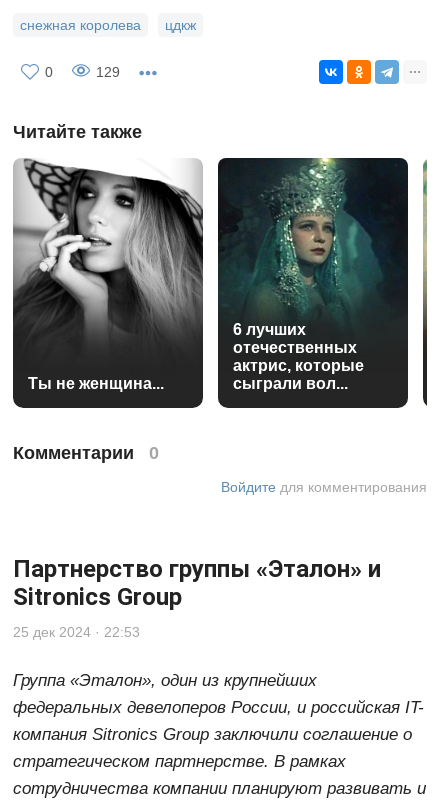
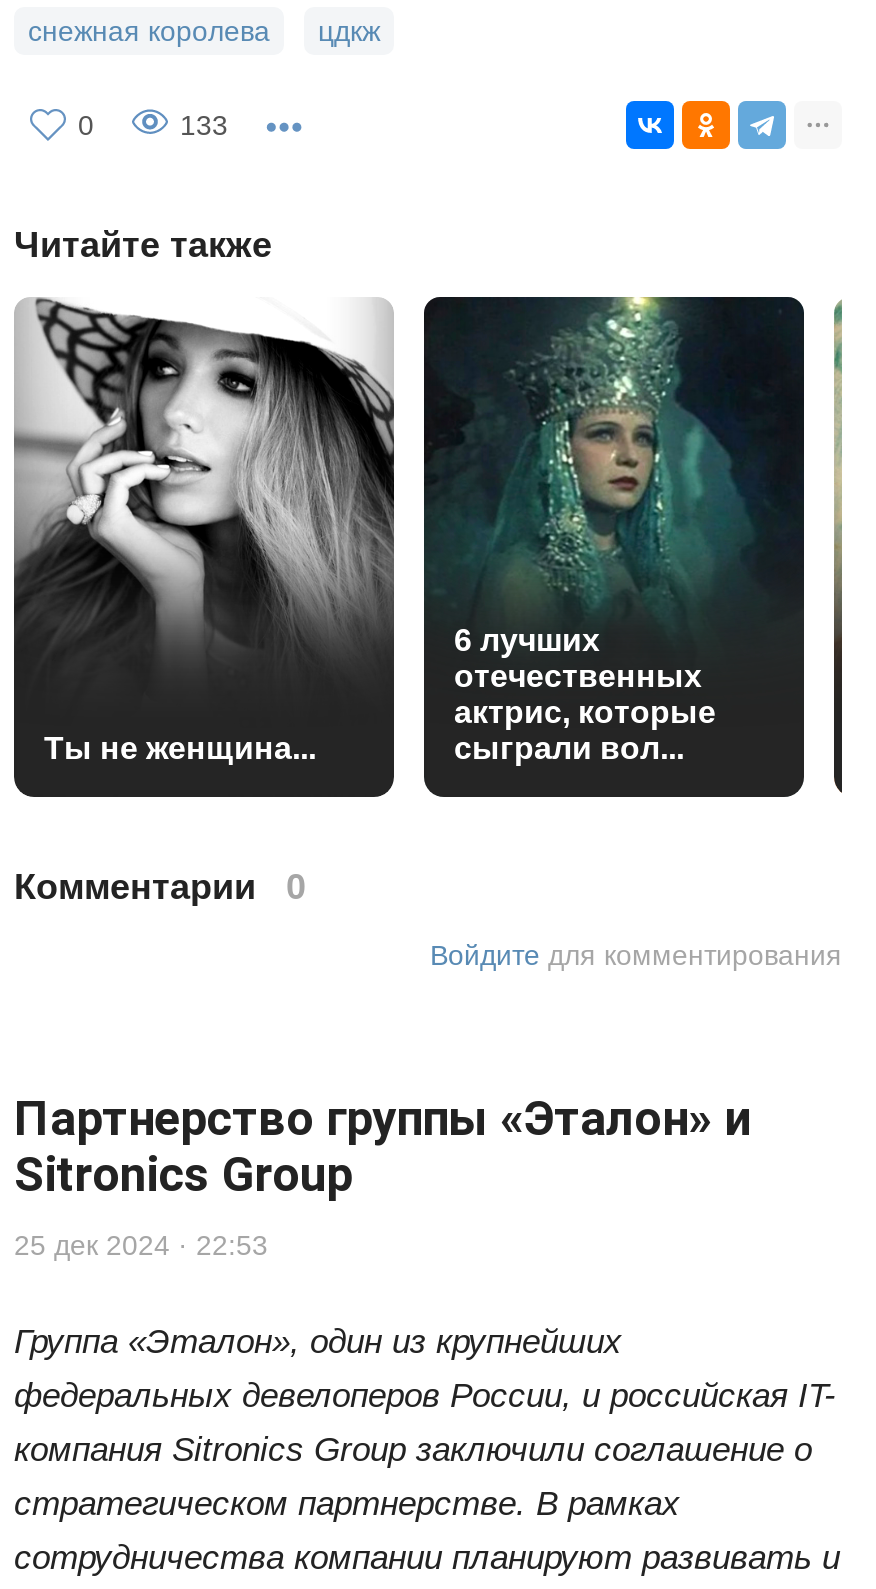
[96,65,120,81] 129 -> [180,110,228,142] 133

